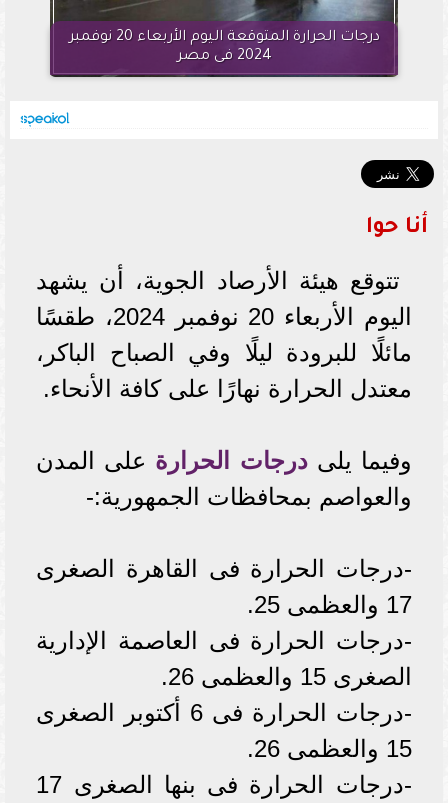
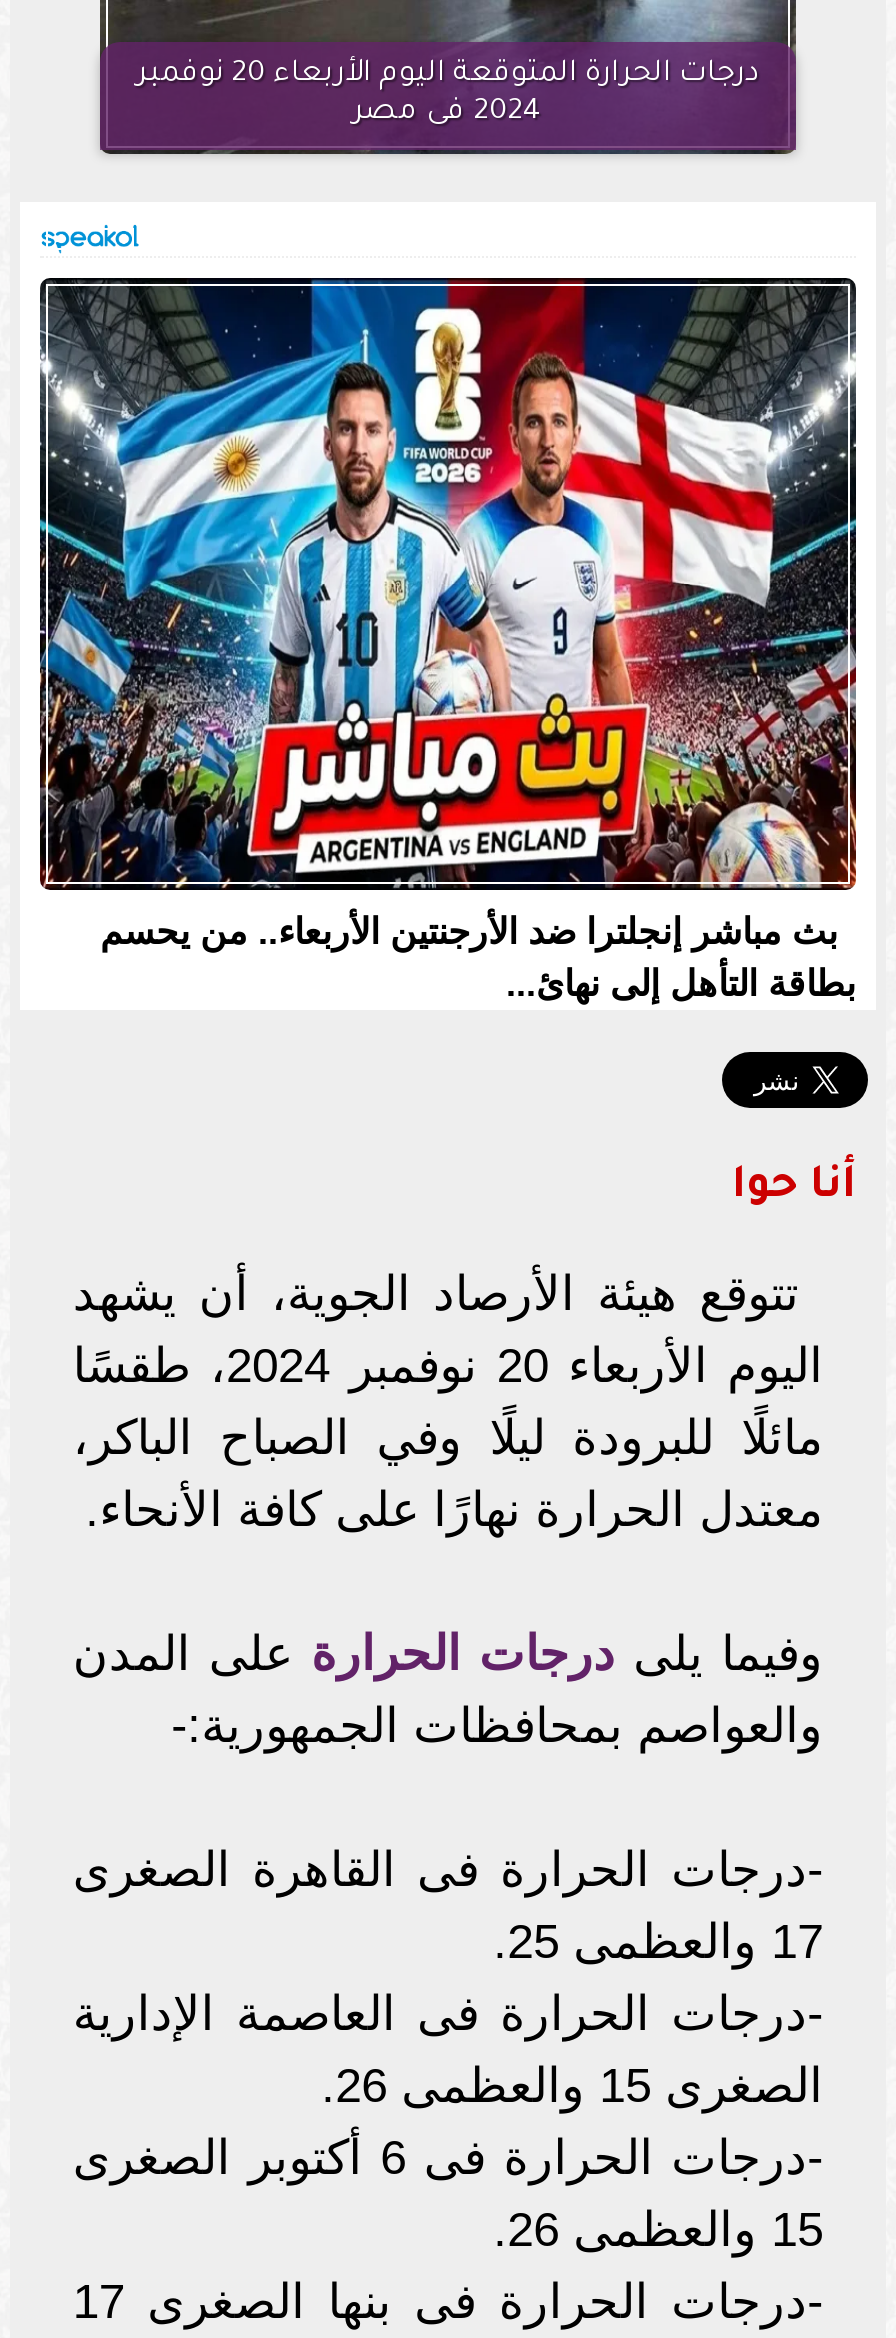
none -> [38,276,858,1005] [image] | بث مباشر إنجلترا ضد الأرجنتين الأربعاء.. من يحسم | بطاقة التأهل إلى نهائ...

